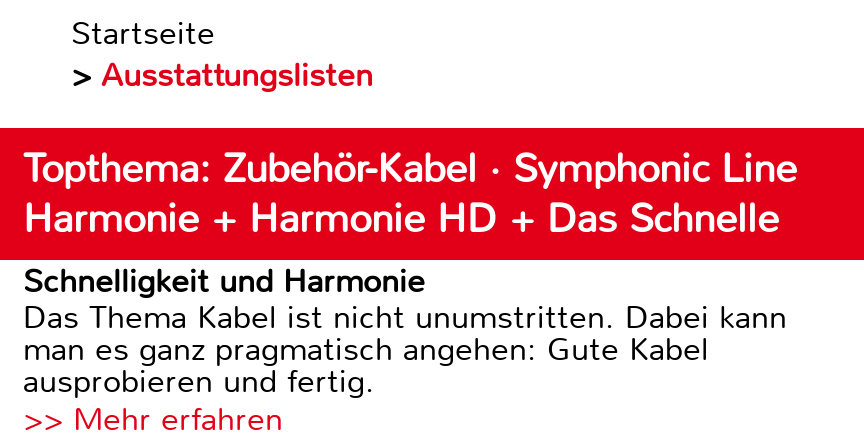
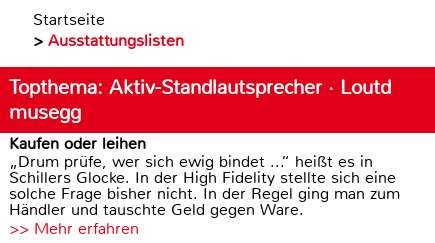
[23,144,797,402] Topthema: Zubehör-Kabel · Symphonic Line | Harmonie + Harmonie HD + Das Schnelle | Schnelligkeit und Harmonie | Das Thema Kabel ist nicht unumstritten. Dabei kann | man es ganz pragmatisch angehen: Gute Kabel | ausprobieren und fertig. -> [9,75,400,220] Topthema: Aktiv-Standlautsprecher · Loutd | musegg | Kaufen oder leihen | „Drum prüfe, wer sich ewig bindet ...“ heißt es in | Schillers Glocke. In der High Fidelity stellte sich eine | solche Frage bisher nicht. In der Regel ging man zum | Händler und tauschte Geld gegen Ware.

